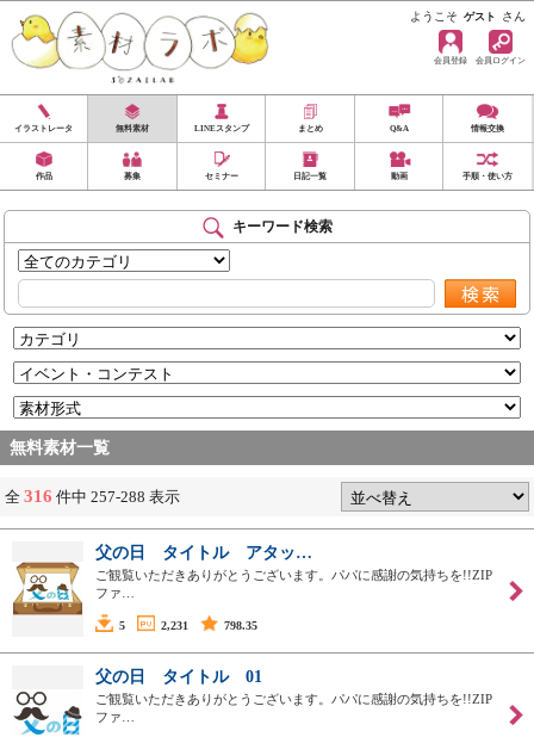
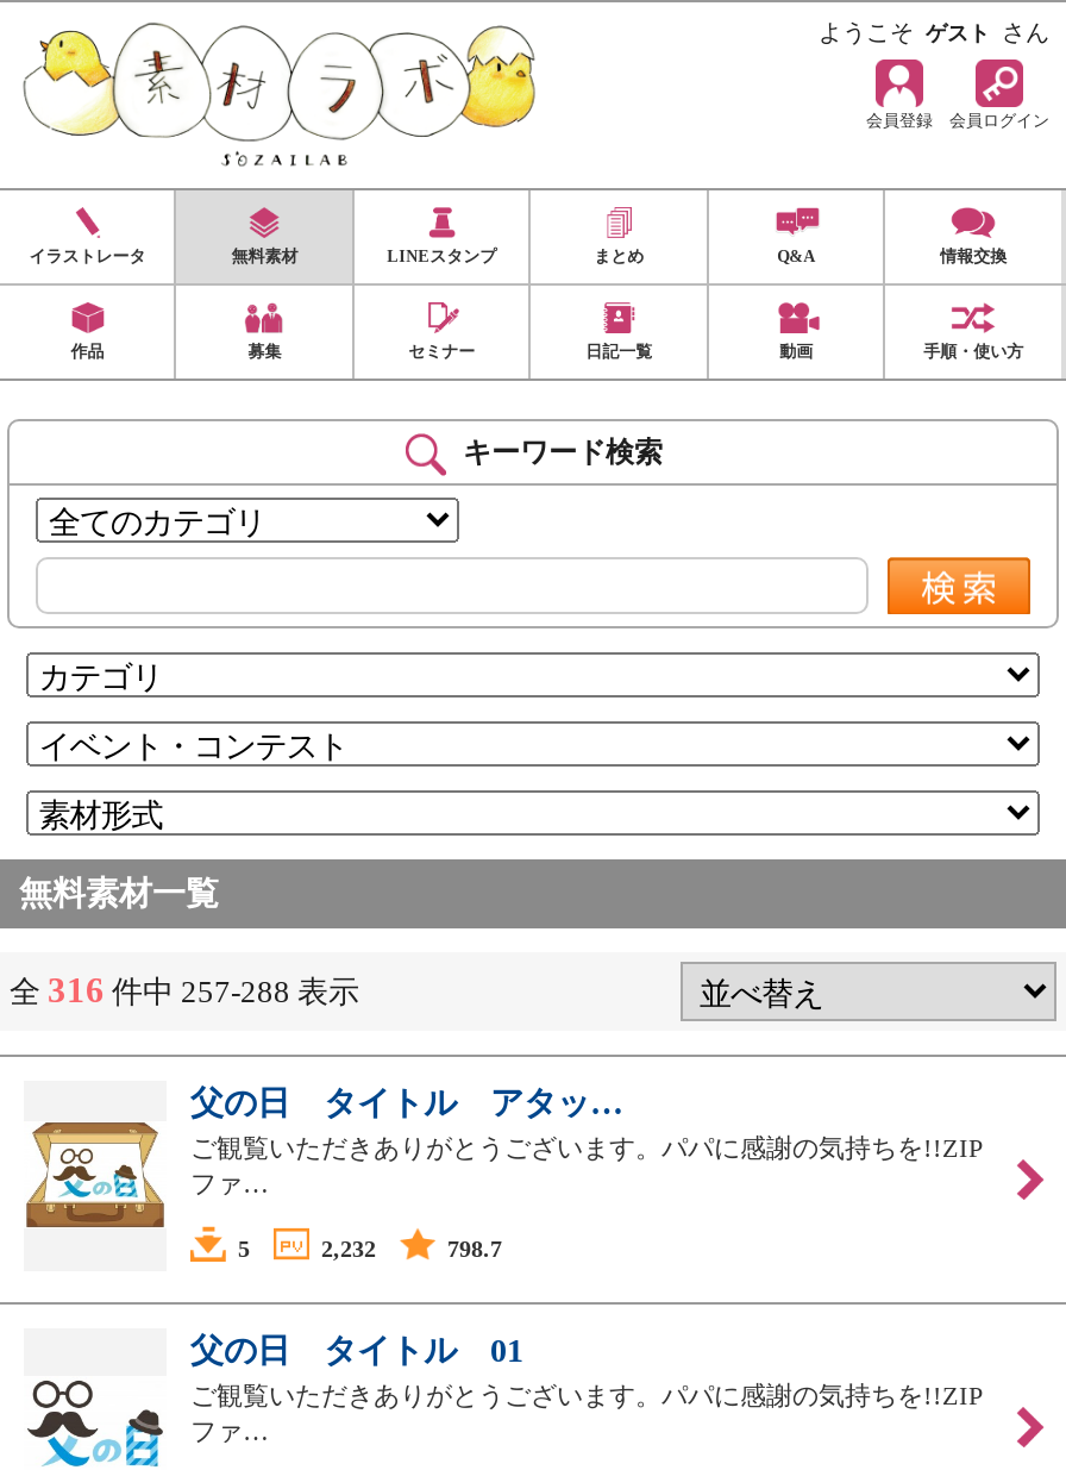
[161,619,188,632] 2,231 -> [321,1236,376,1262] 2,232
[224,619,257,632] 798.35 -> [447,1236,502,1262] 798.7

